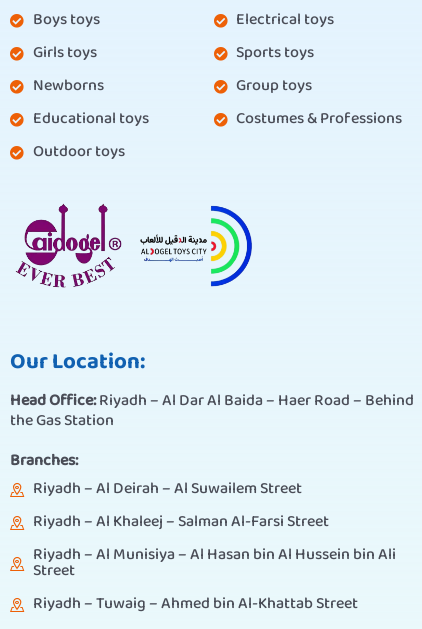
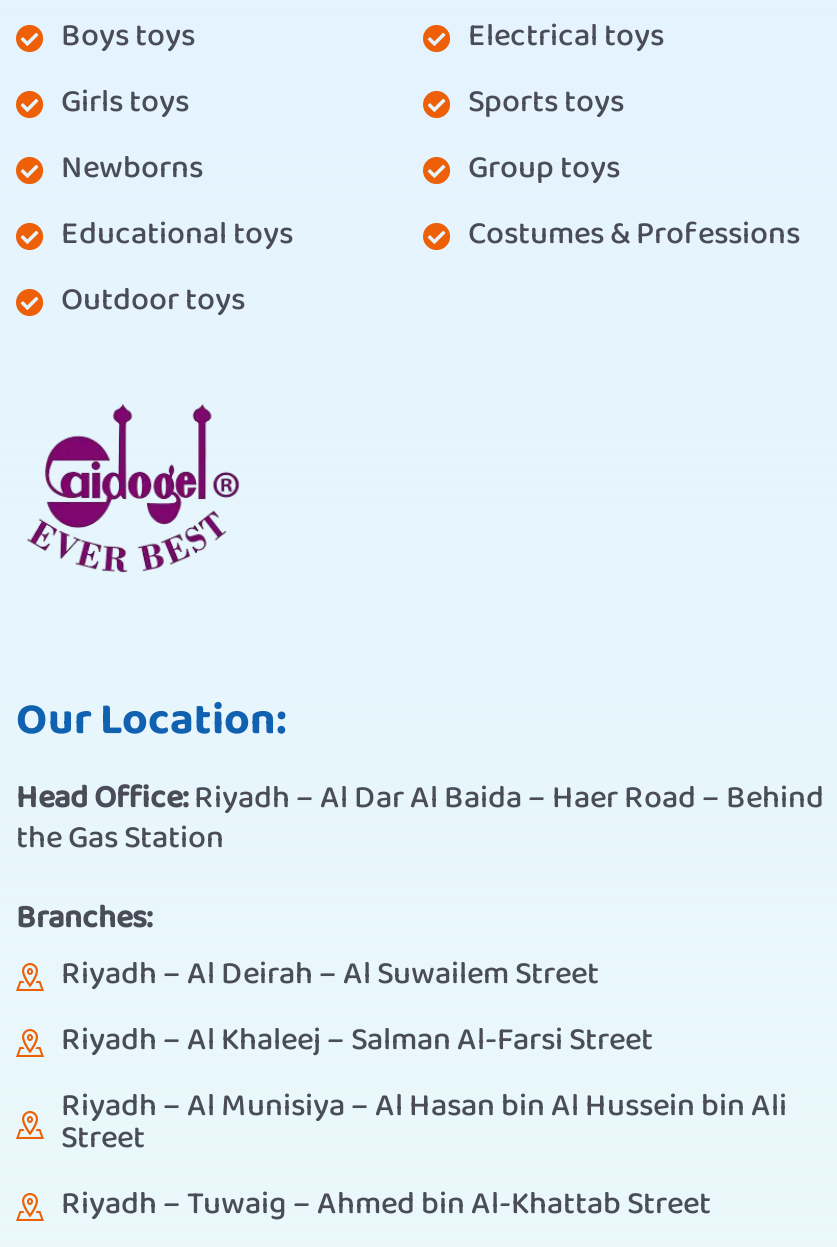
[139,205,253,288] [image] -> none

